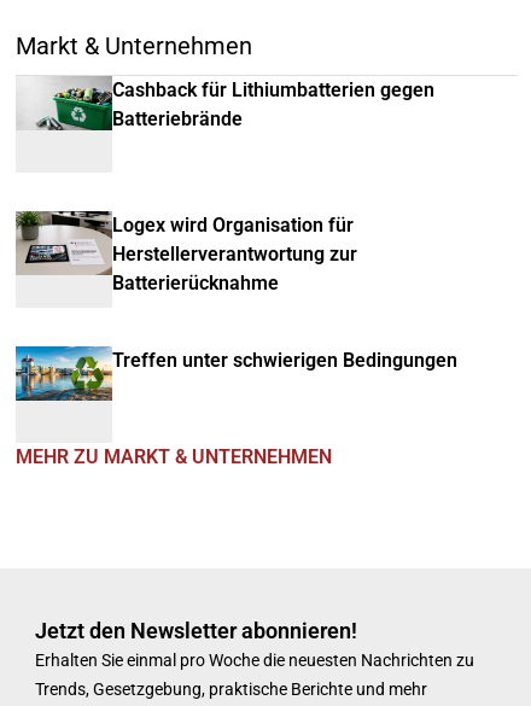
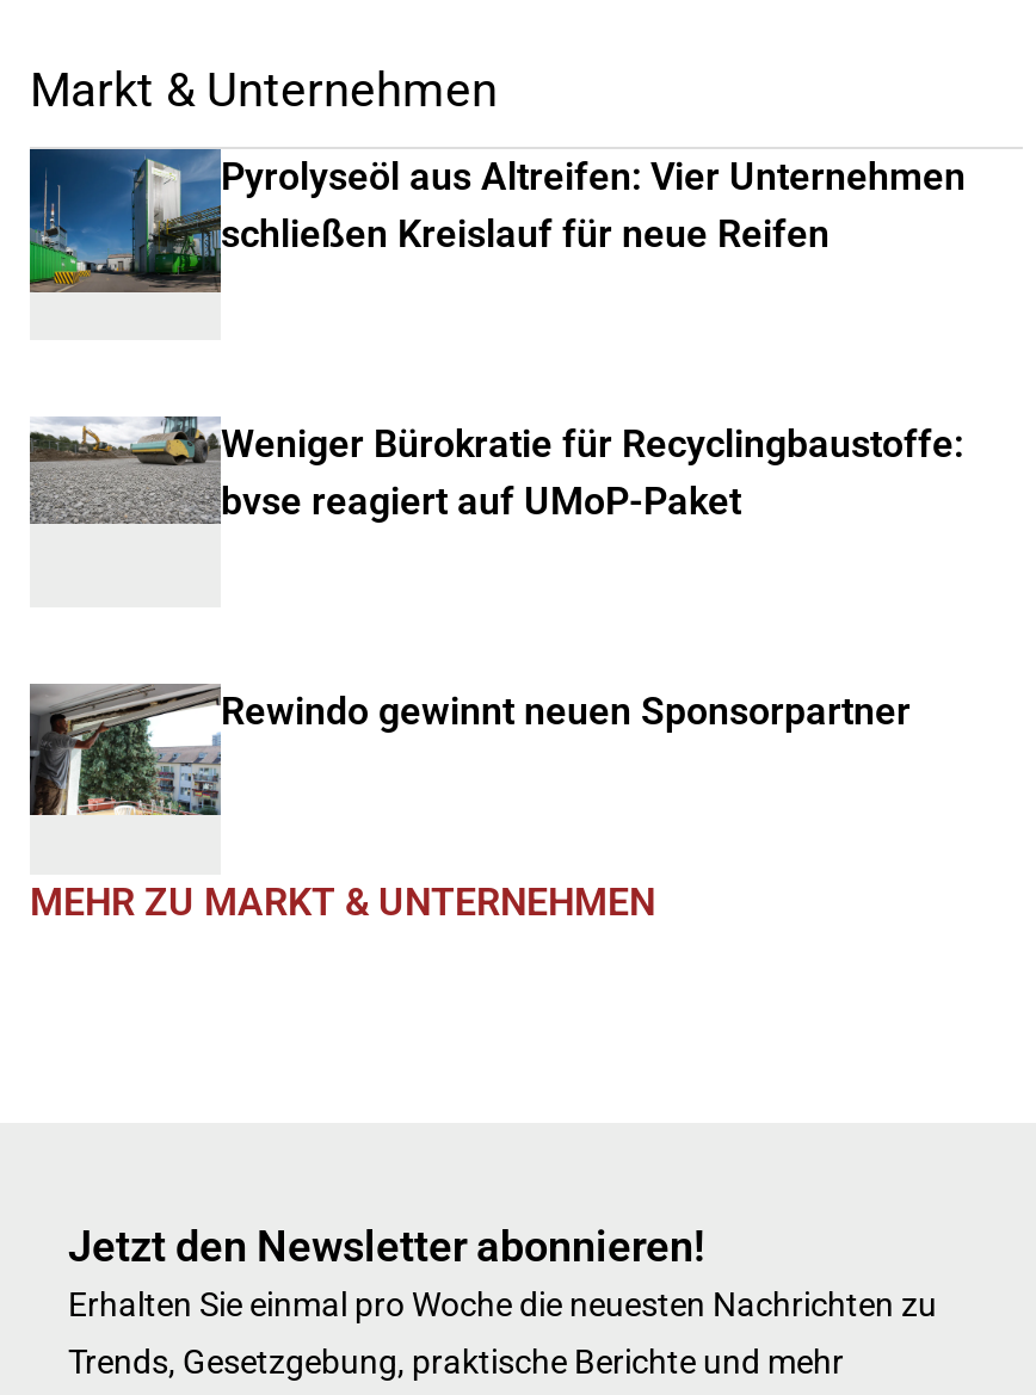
[16,76,434,148] [image] | Cashback für Lithiumbatterien gegen | Batteriebrände -> [27,147,966,295] [image] | Pyrolyseöl aus Altreifen: Vier Unternehmen | schließen Kreislauf für neue Reifen
[14,210,357,294] [image] | Logex wird Organisation für | Herstellerverantwortung zur | Batterierücknahme -> [30,414,963,541] [image] | Weniger Bürokratie für Recyclingbaustoffe: | bvse reagiert auf UMoP-Paket
[14,345,457,413] [image] | Treffen unter schwierigen Bedingungen -> [27,681,911,817] [image] | Rewindo gewinnt neuen Sponsorpartner

